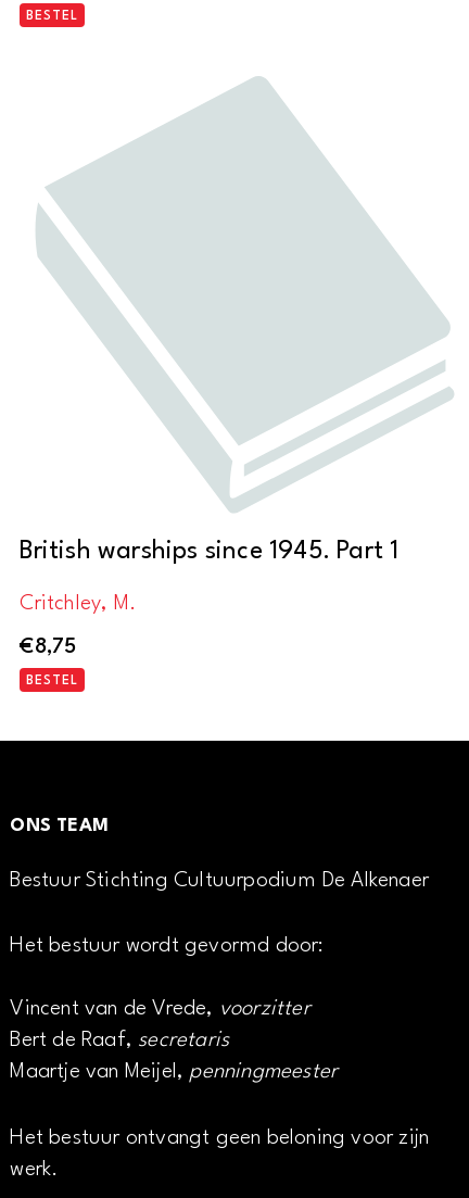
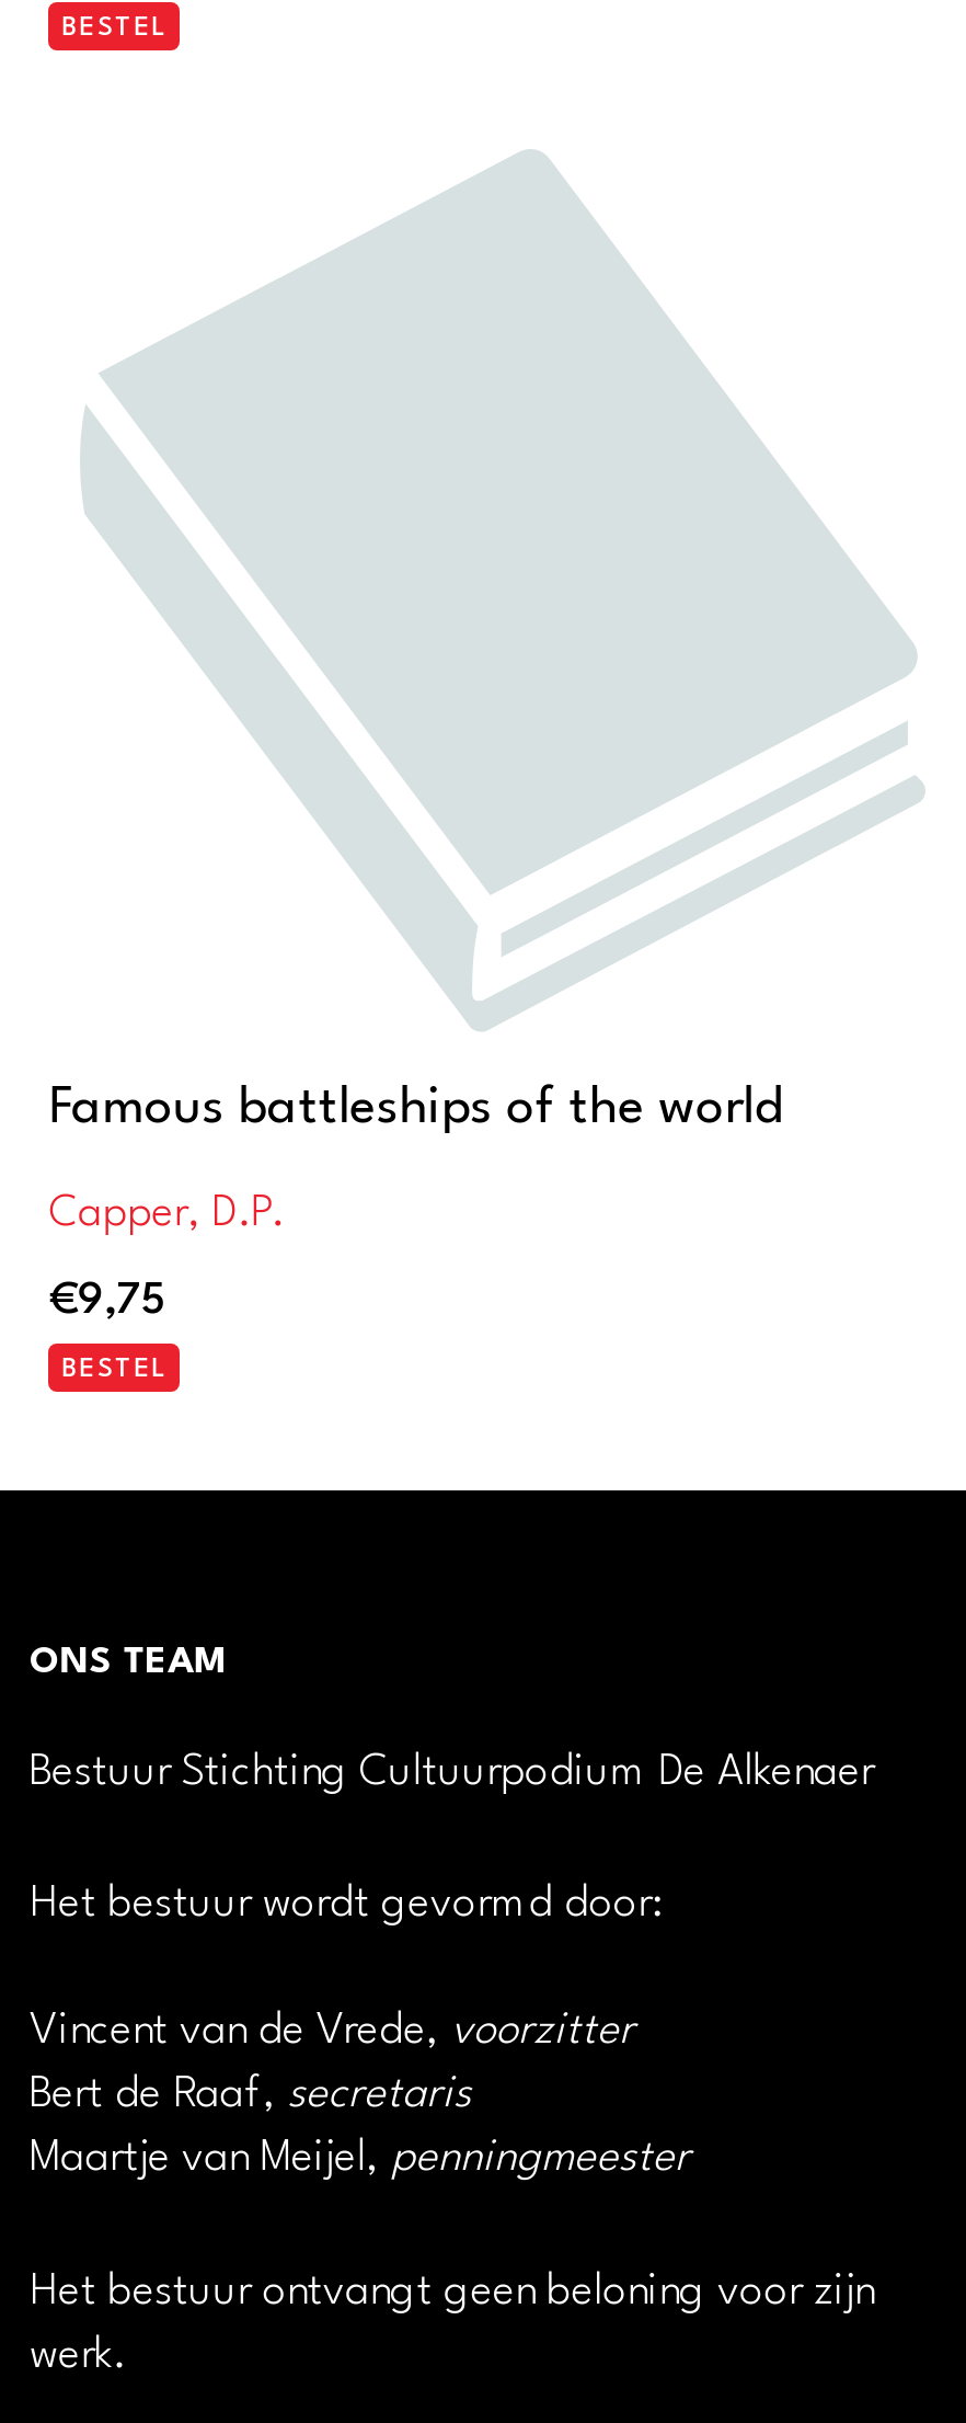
[20,538,399,564] British warships since 1945. Part 1 -> [49,1082,783,1135] Famous battleships of the world
[20,594,136,615] Critchley, M. -> [49,1193,284,1237] Capper, D.P.
[20,636,76,658] €8,75 -> [49,1280,165,1324] €9,75

